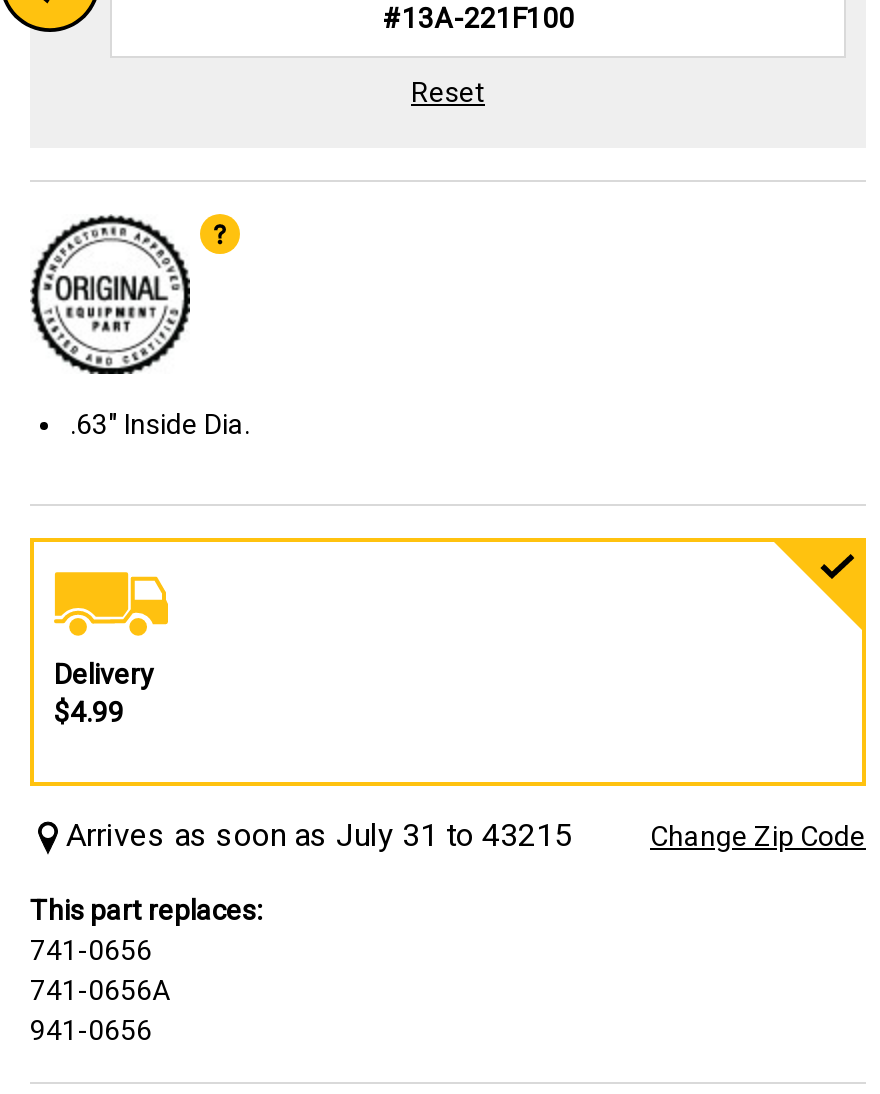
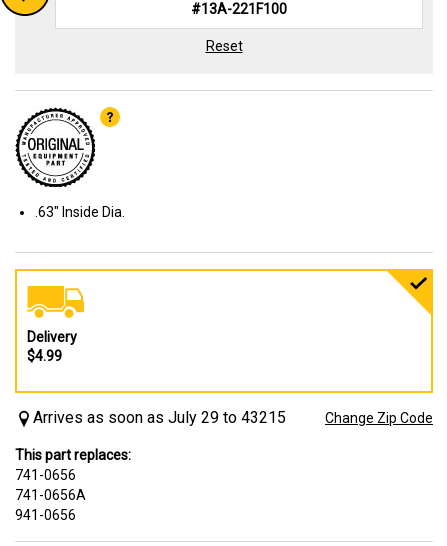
[66,816,572,854] Arrives as soon as July 31 to 43215 -> [33,408,286,427] Arrives as soon as July 29 to 43215

